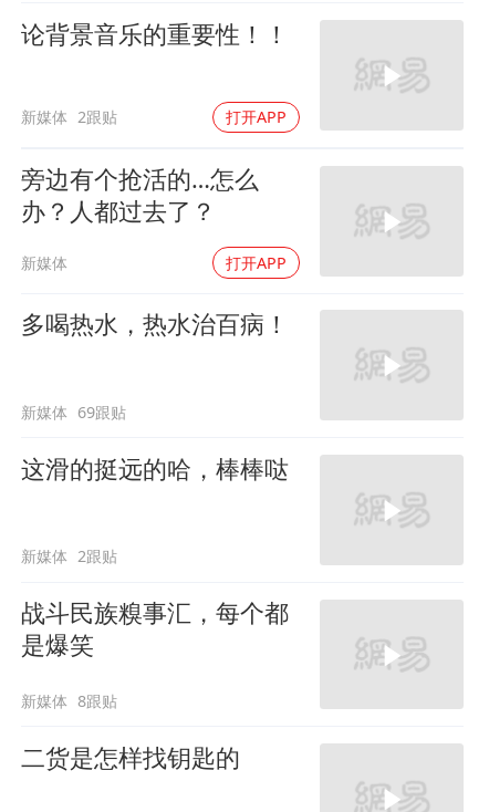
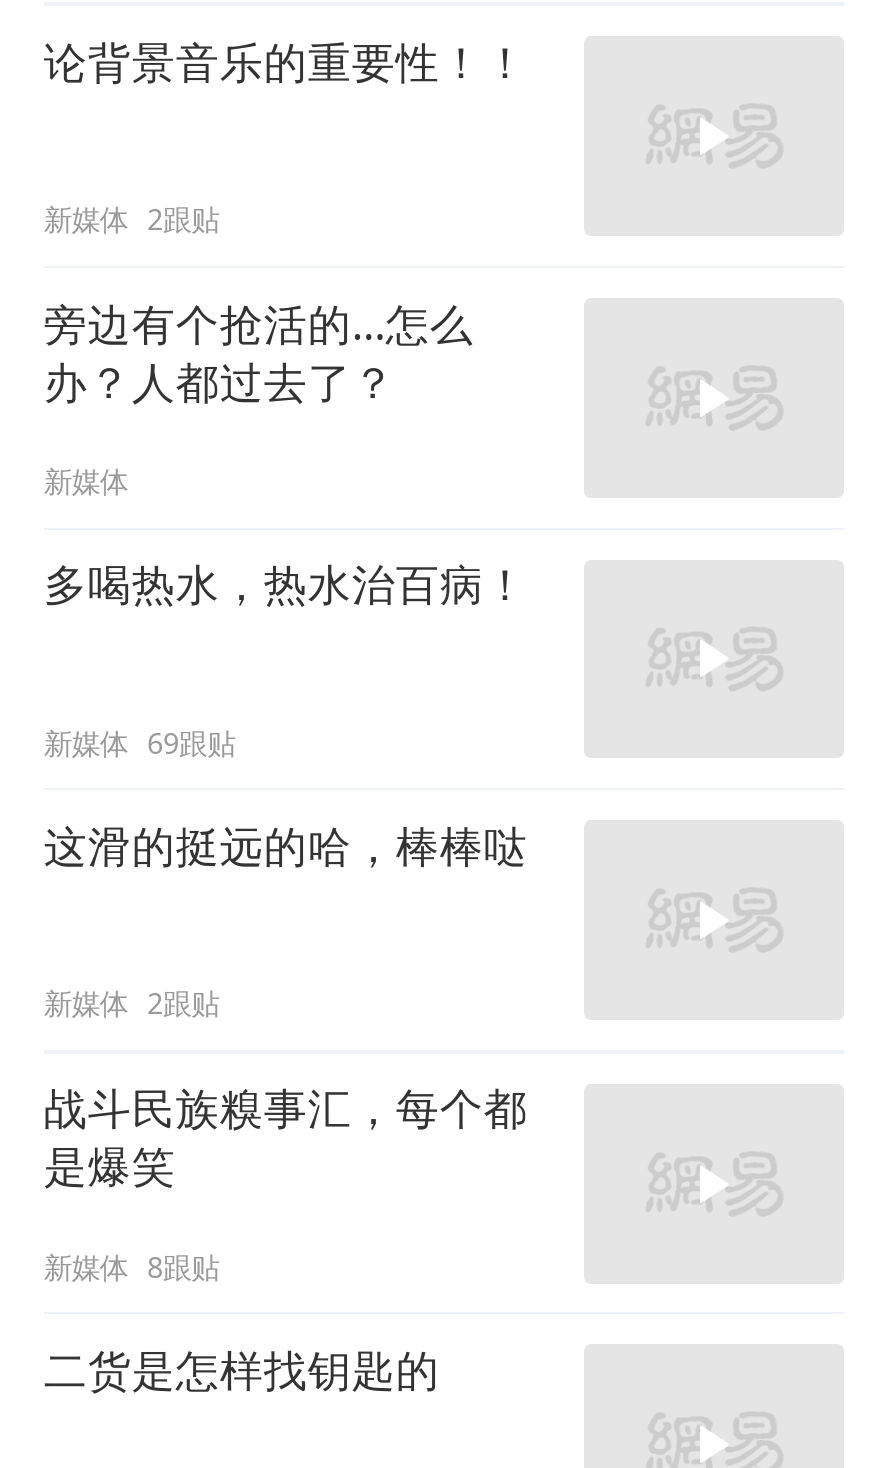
[226,106,287,127] 打开APP -> none
[226,252,287,273] 打开APP -> none

